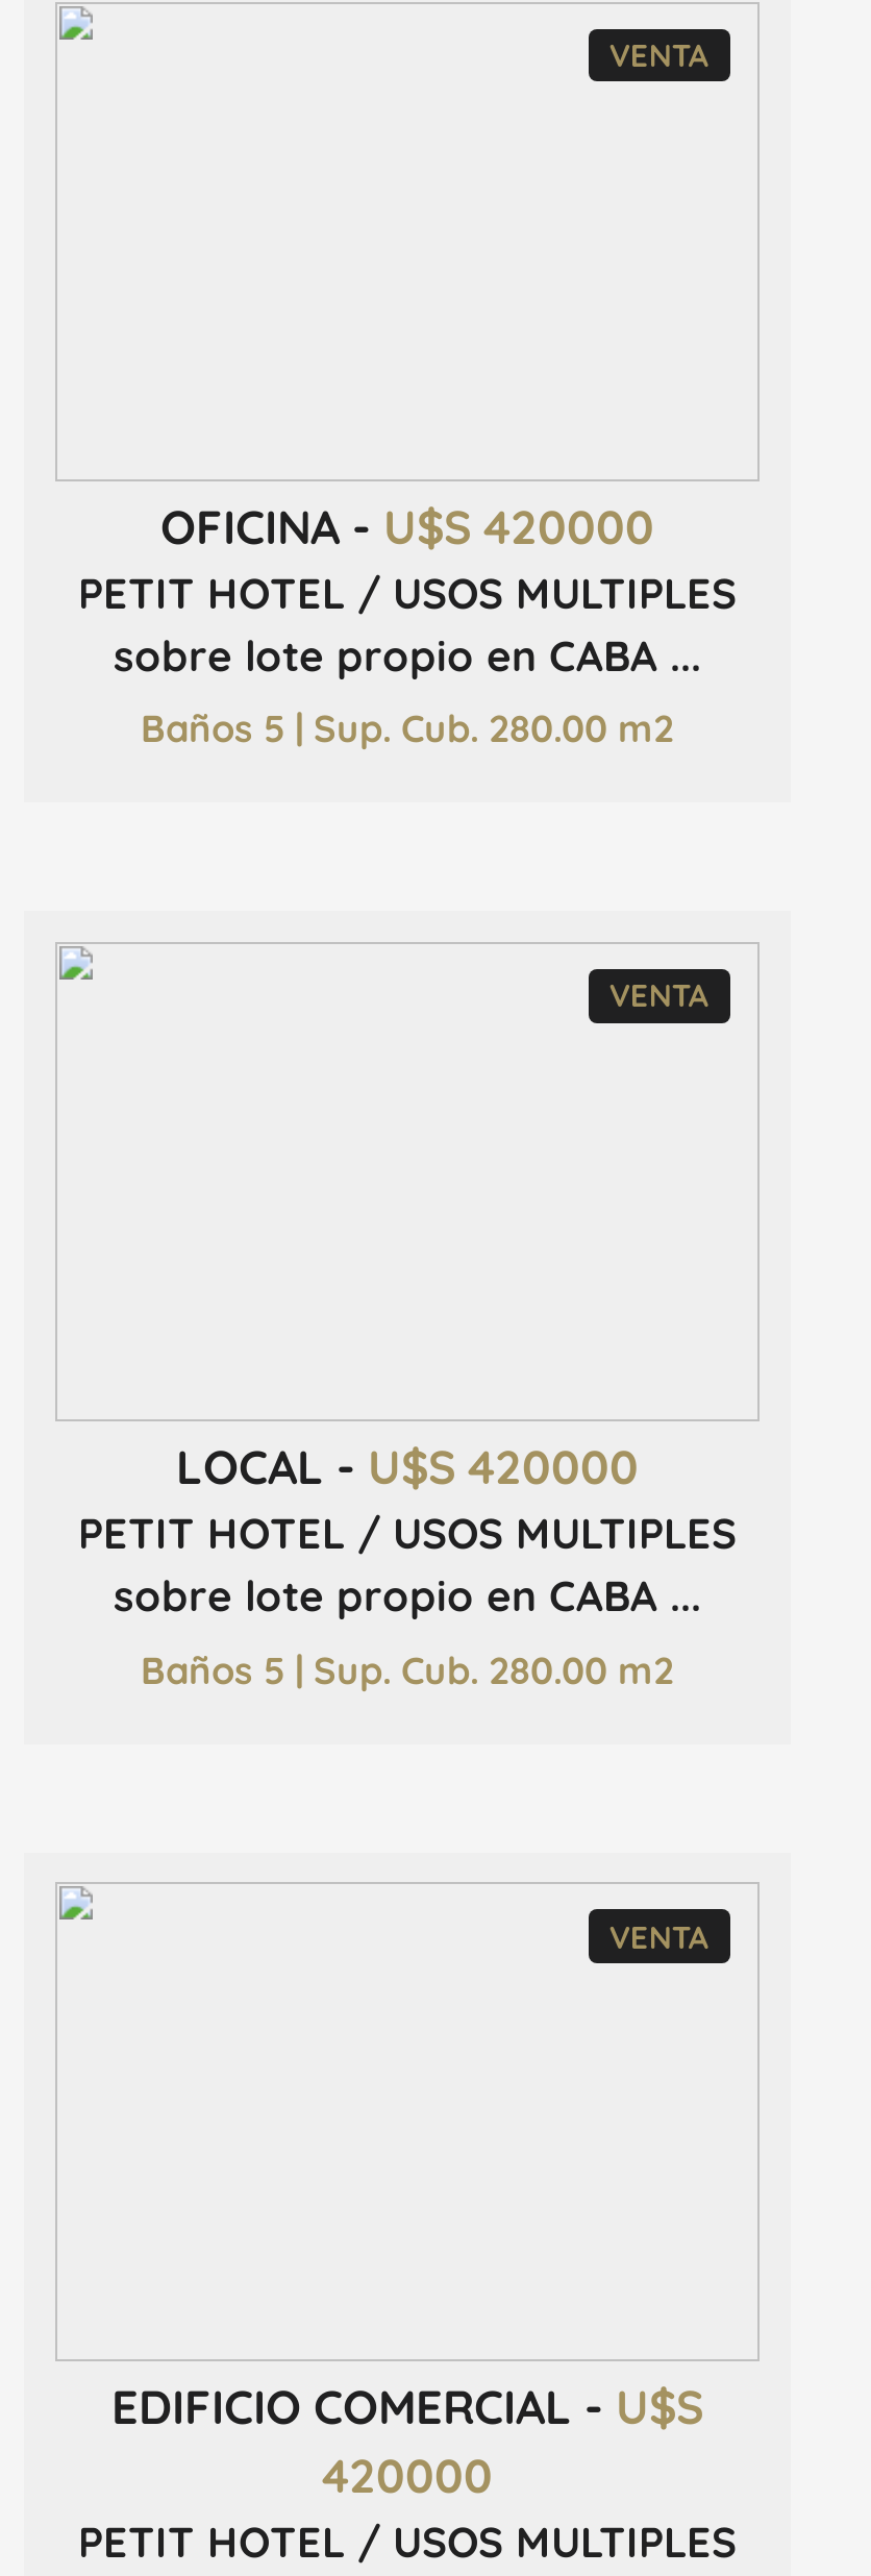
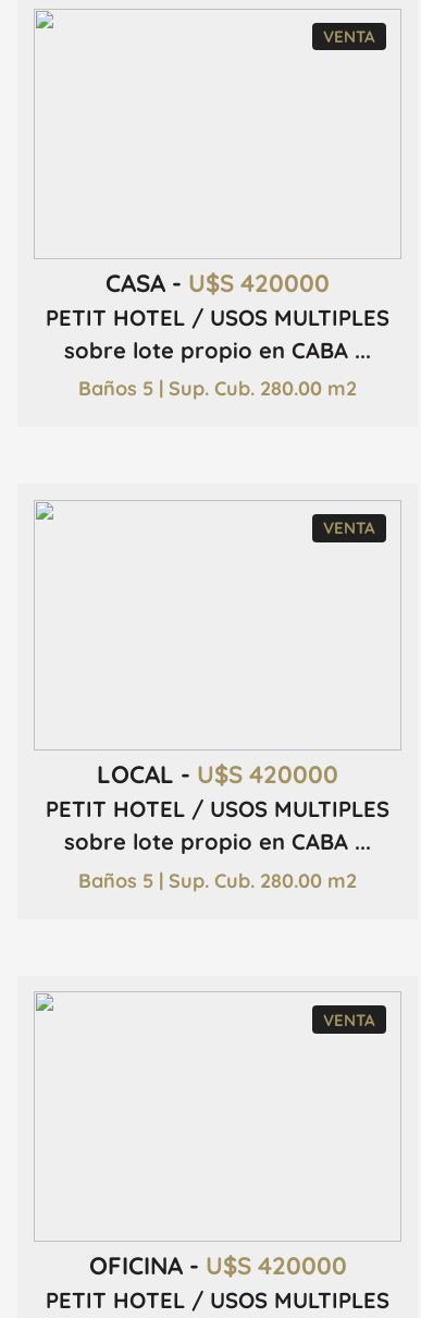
[160,498,654,556] OFICINA - U$S 420000 -> [106,268,330,298] CASA - U$S 420000
[111,2379,703,2506] EDIFICIO COMERCIAL - U$S | 420000 -> [89,1251,346,1281] OFICINA - U$S 420000

